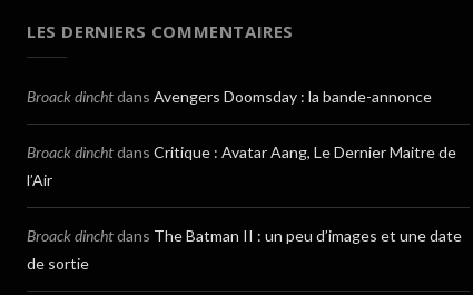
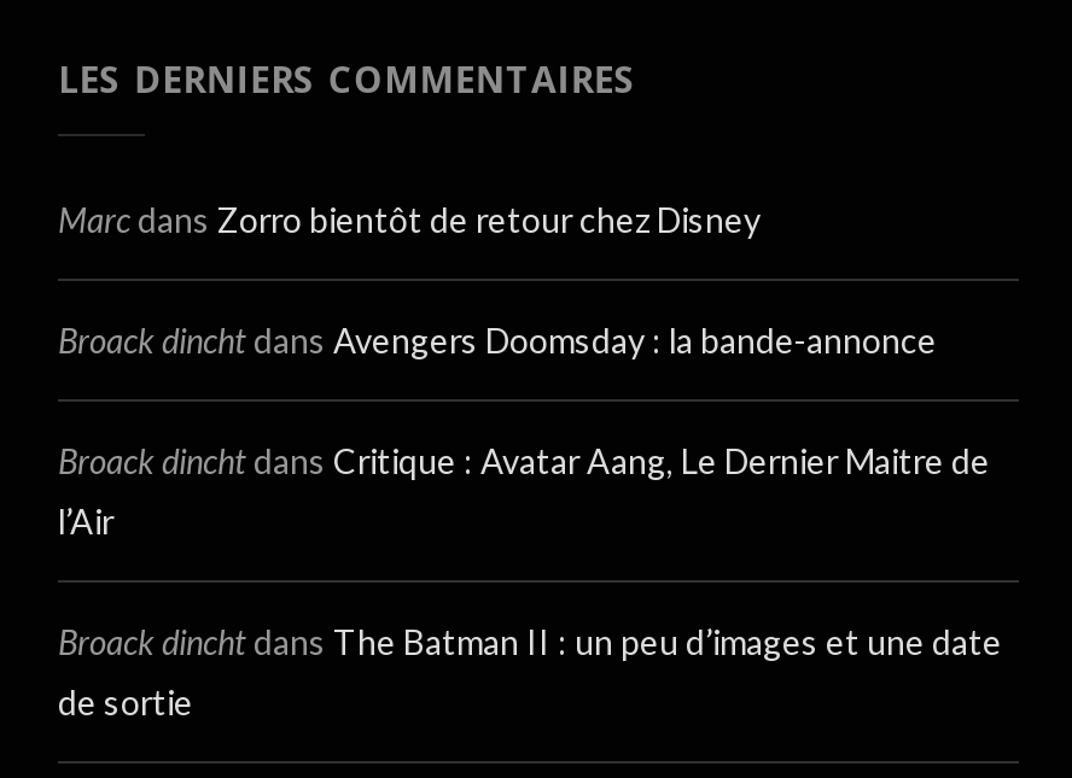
none -> [58,199,761,240] Marc dans Zorro bientôt de retour chez Disney

